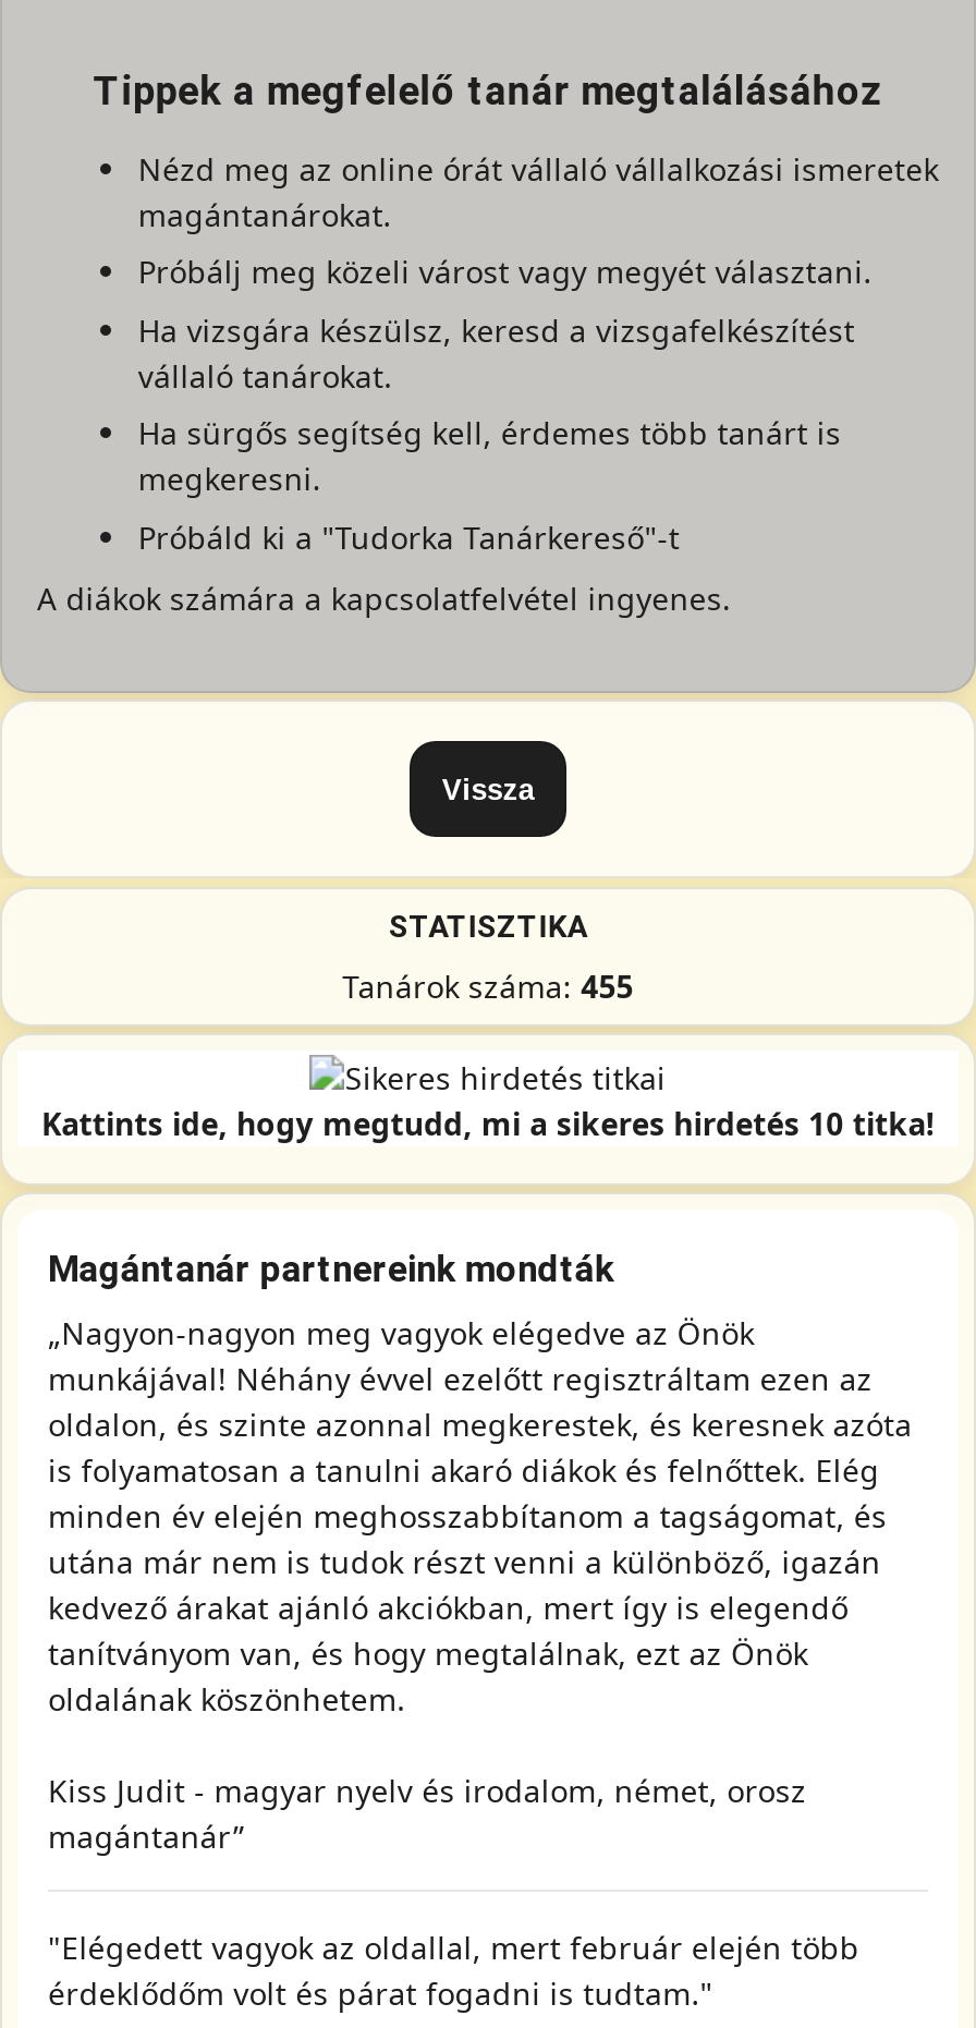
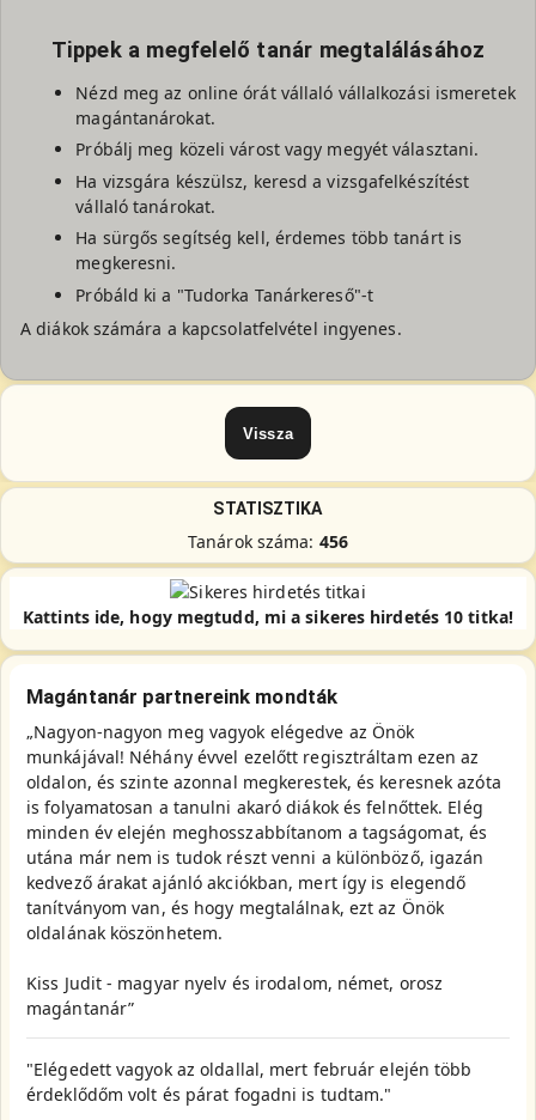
[342,964,634,1006] Tanárok száma: 455 -> [188,529,348,552] Tanárok száma: 456

